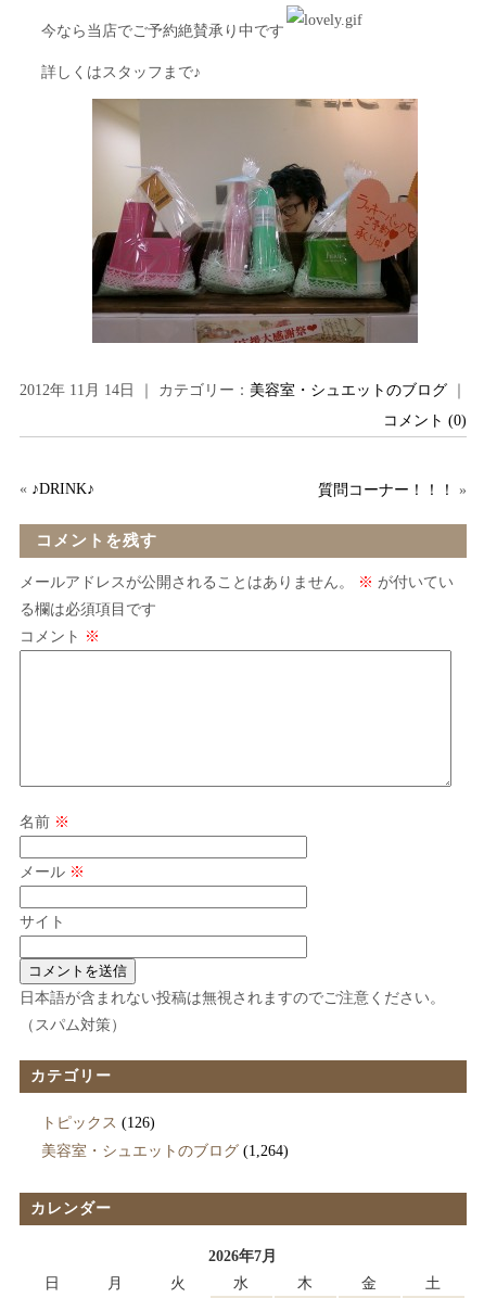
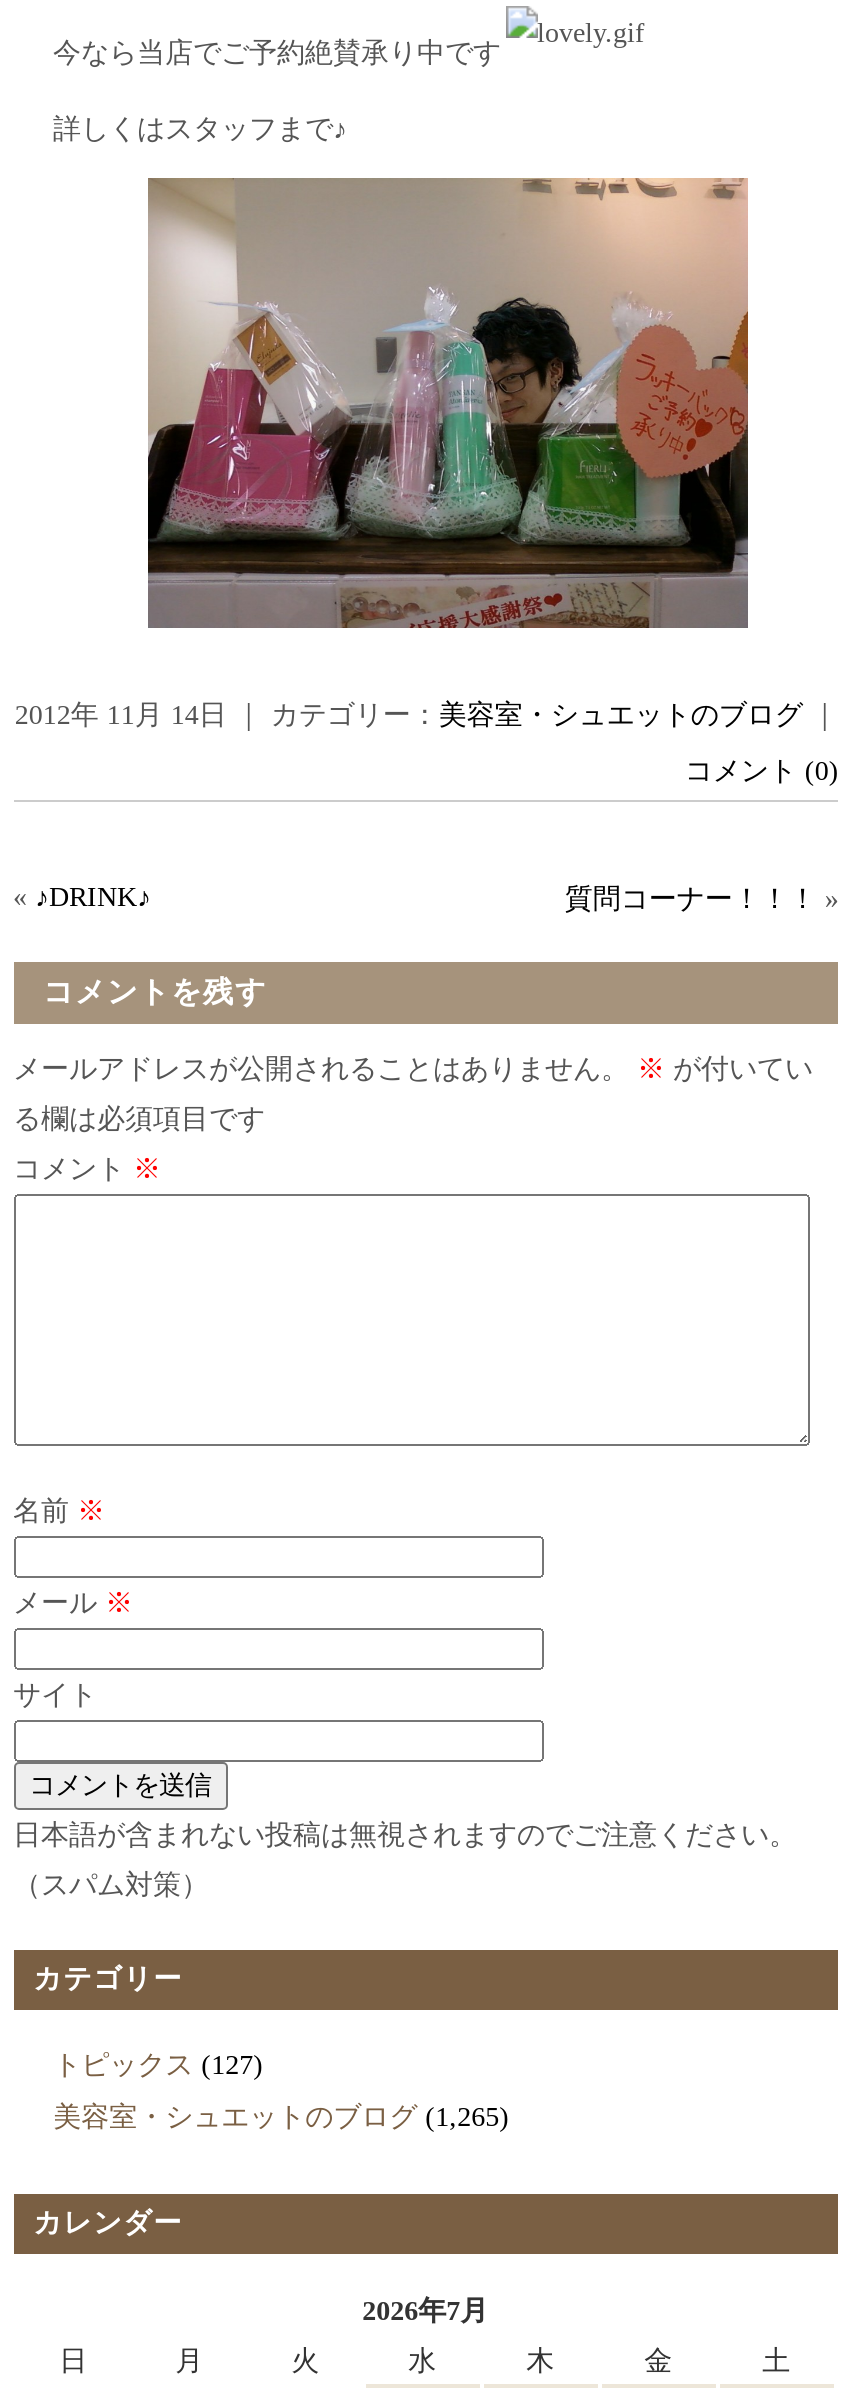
[41,1114,155,1131] トピックス(126) -> [53,2050,263,2080] トピックス(127)
[41,1143,288,1159] 美容室・シュエットのブログ(1,264) -> [53,2102,509,2132] 美容室・シュエットのブログ(1,265)

